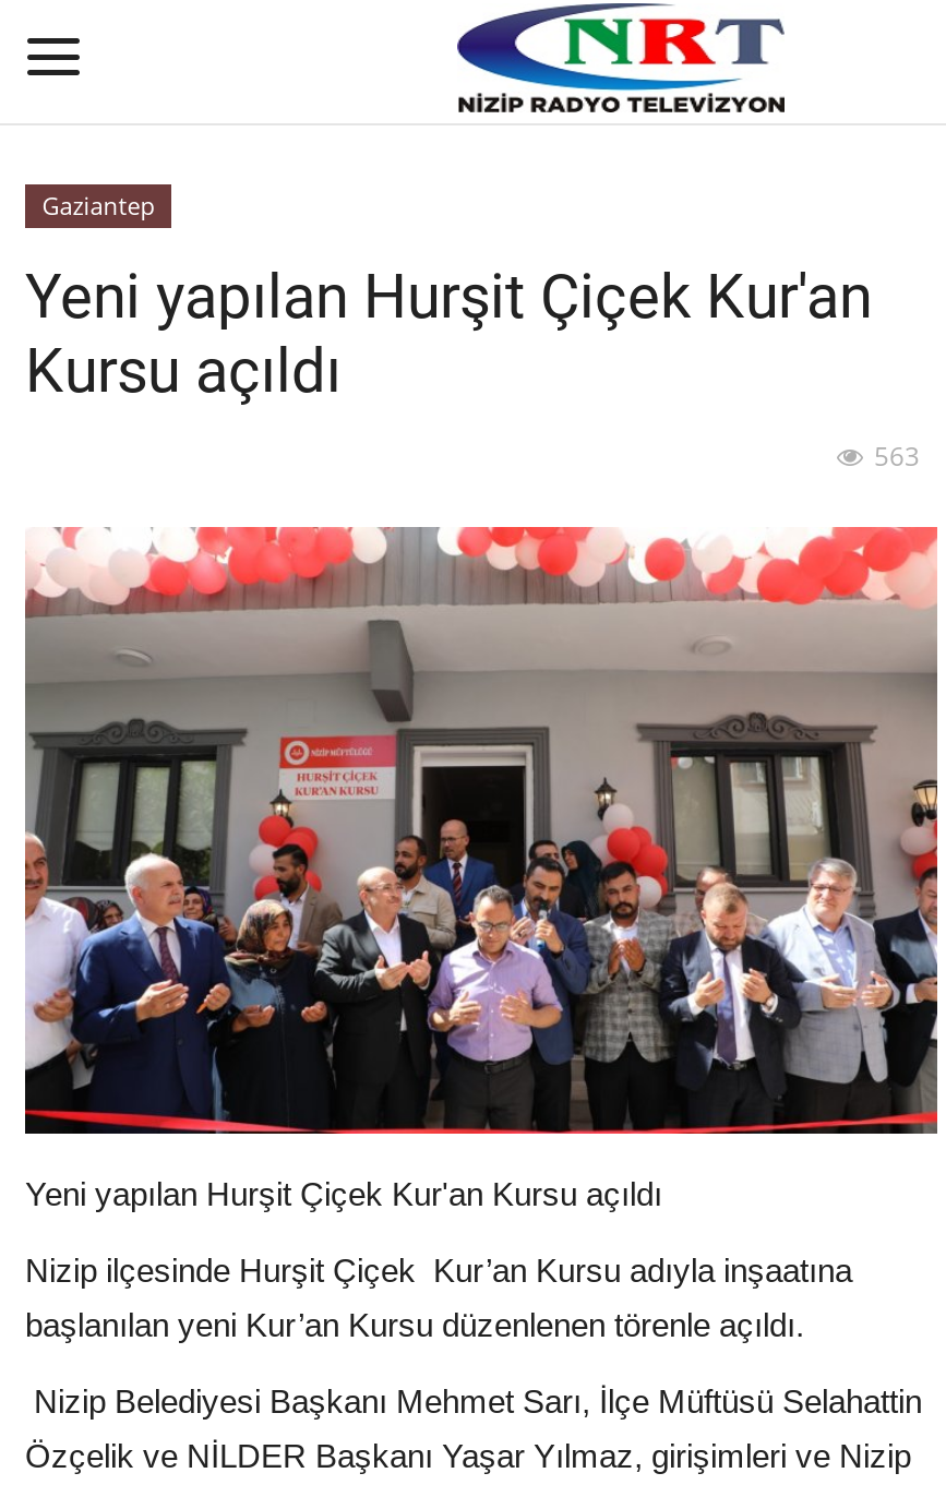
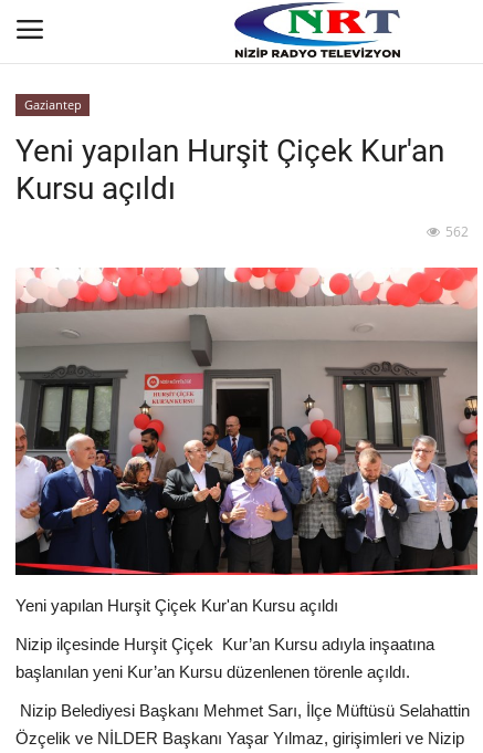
[874,437,920,474] 563 -> [445,222,469,241] 562

